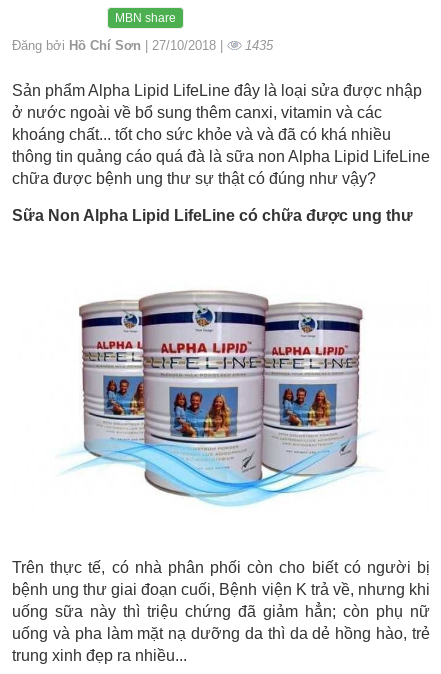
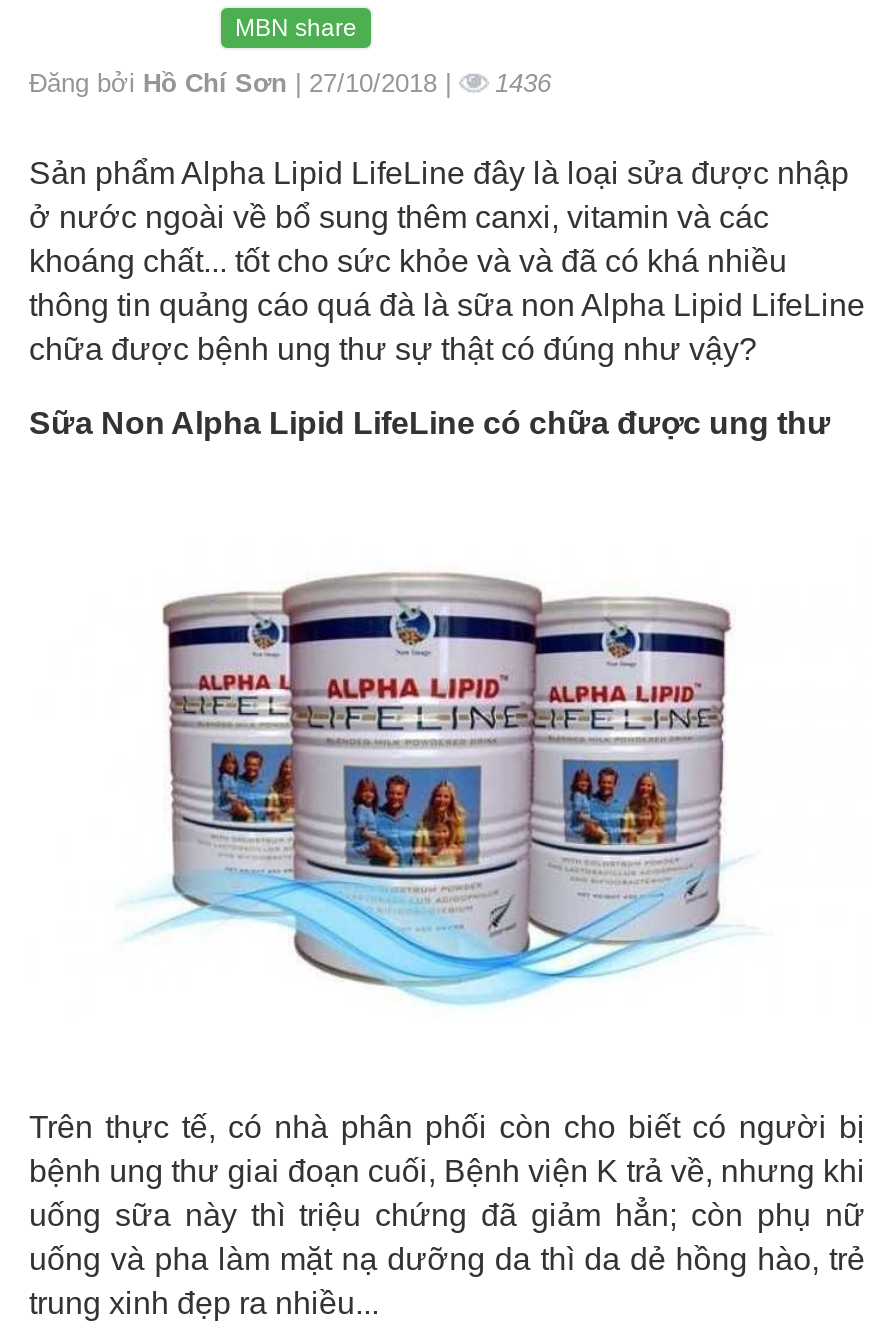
[245,37,273,52] 1435 -> [495,67,551,97] 1436

